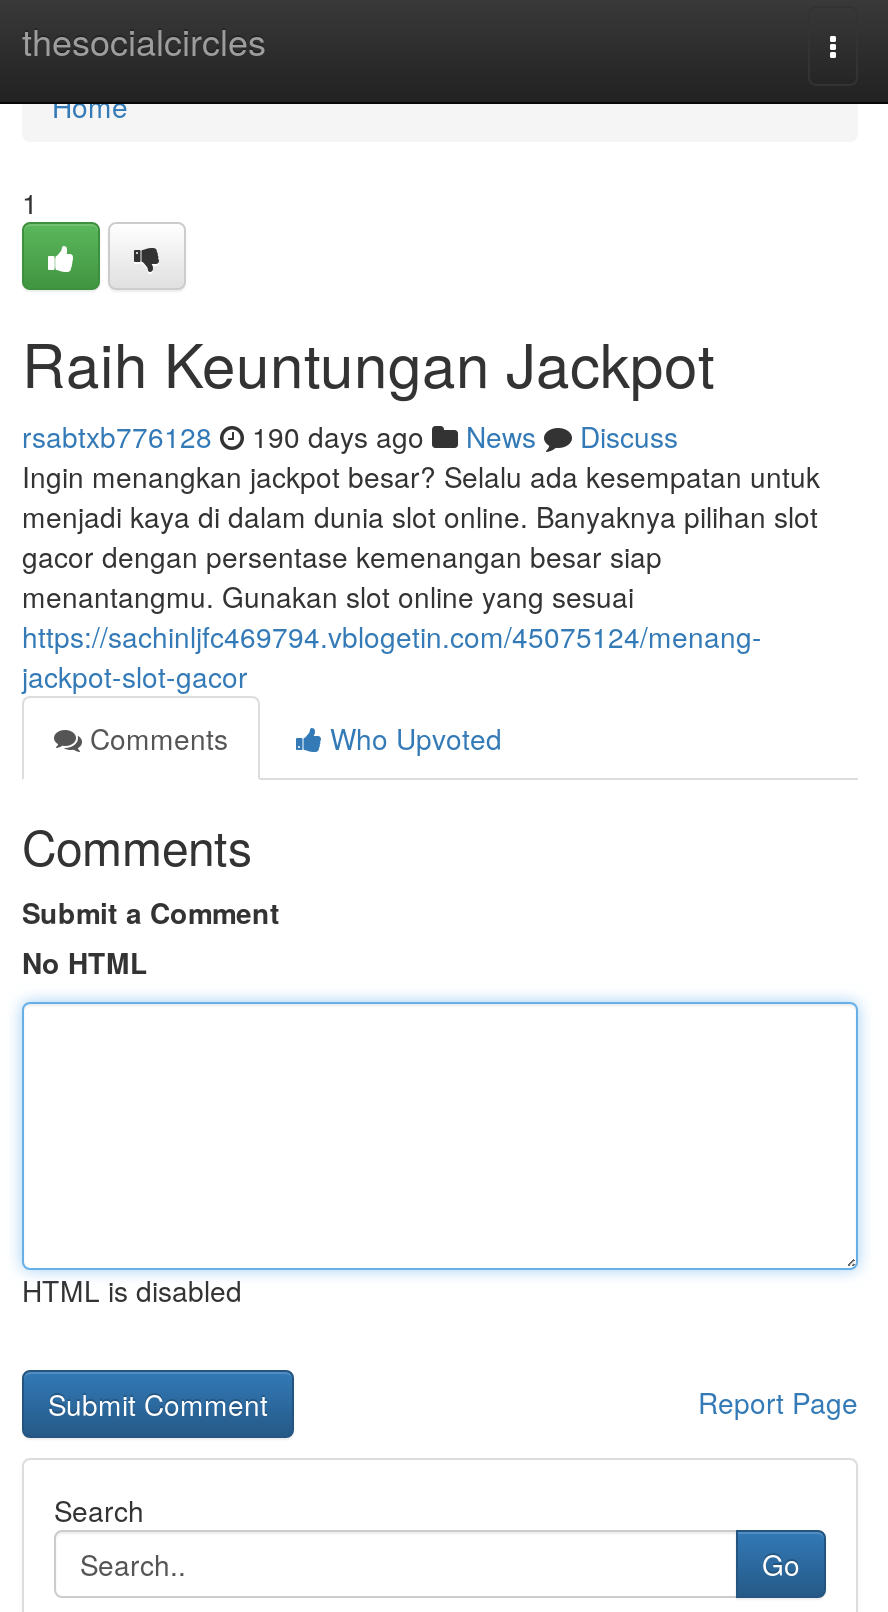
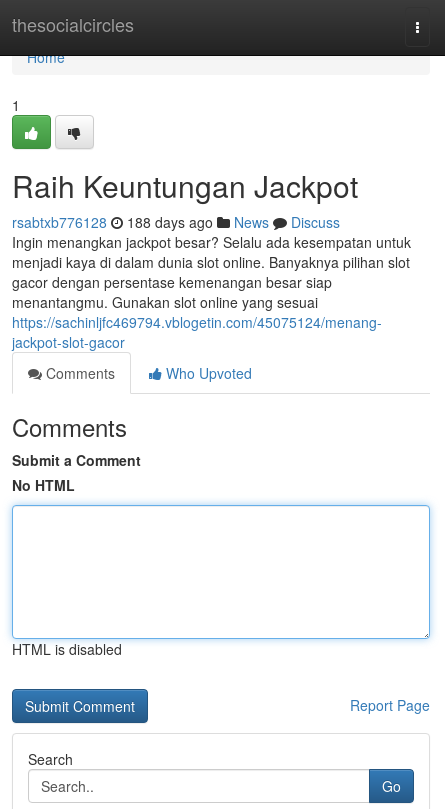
[22,416,678,456] rsabtxb776128 190 days ago News Discuss -> [12,212,340,232] rsabtxb776128 188 days ago News Discuss

